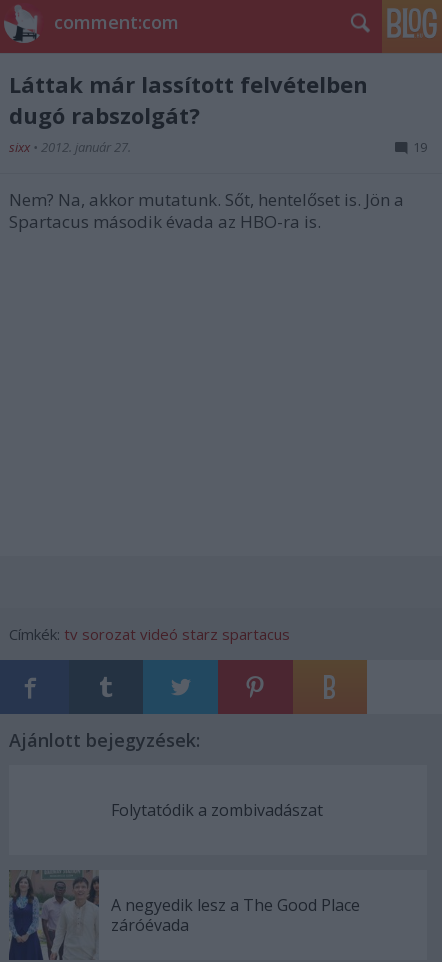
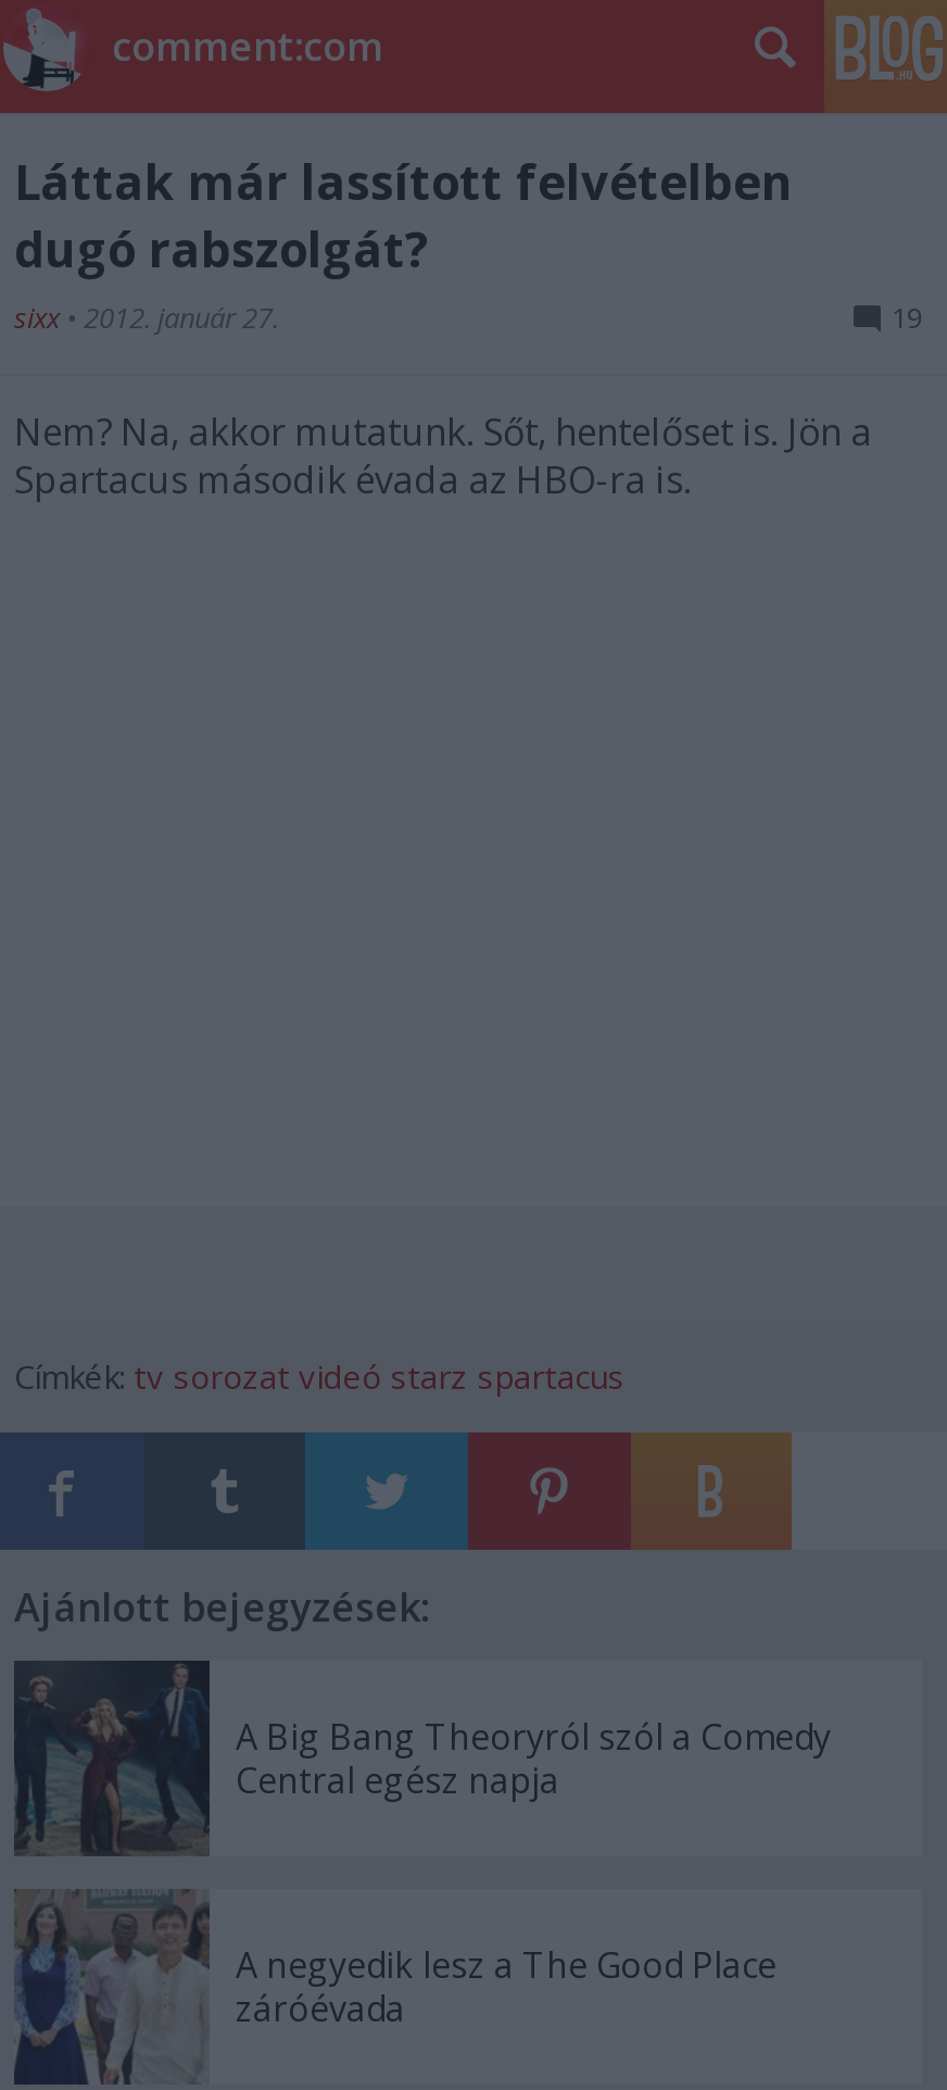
none -> [12,1659,212,1859] [image]
[111,799,323,821] Folytatódik a zombivadászat -> [236,1713,831,1804] A Big Bang Theoryról szól a Comedy | Central egész napja

